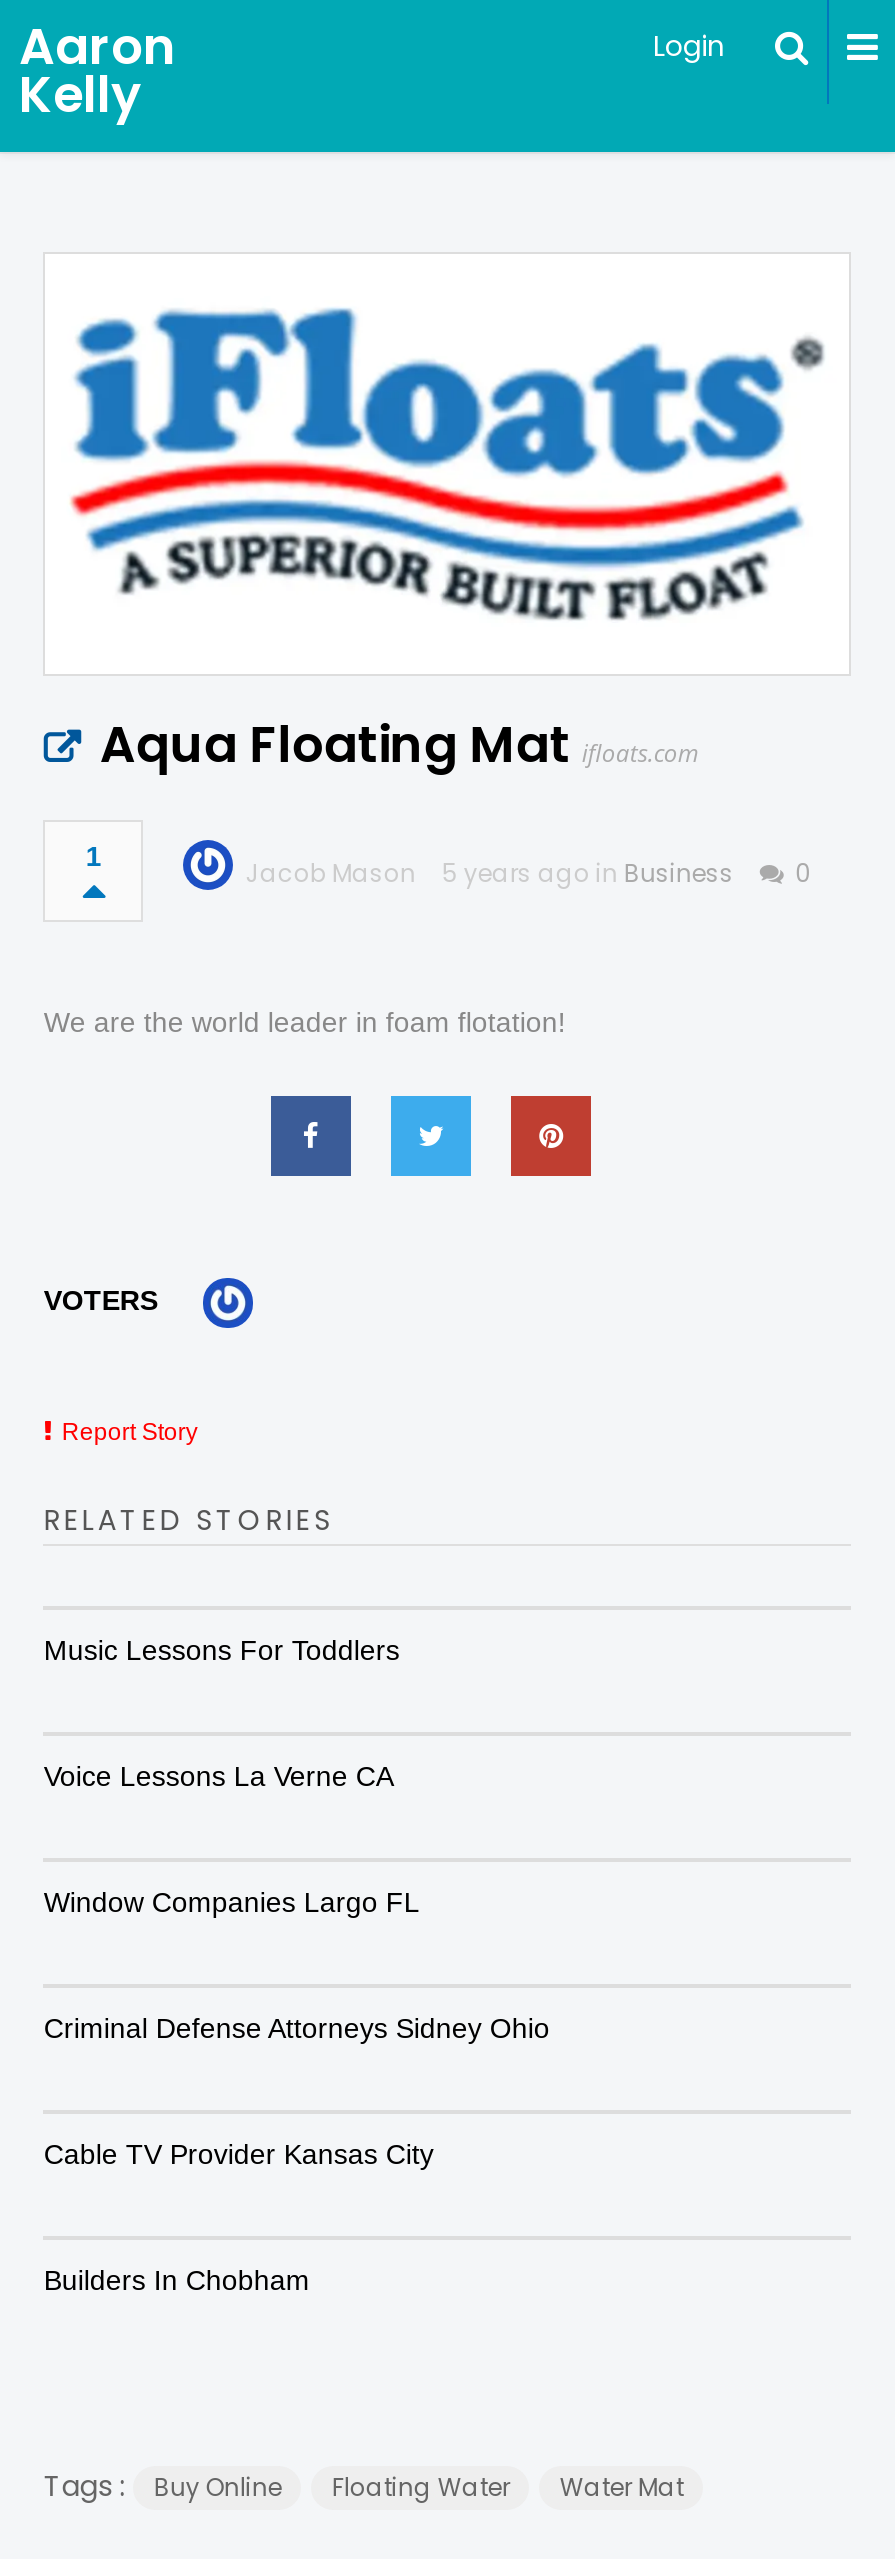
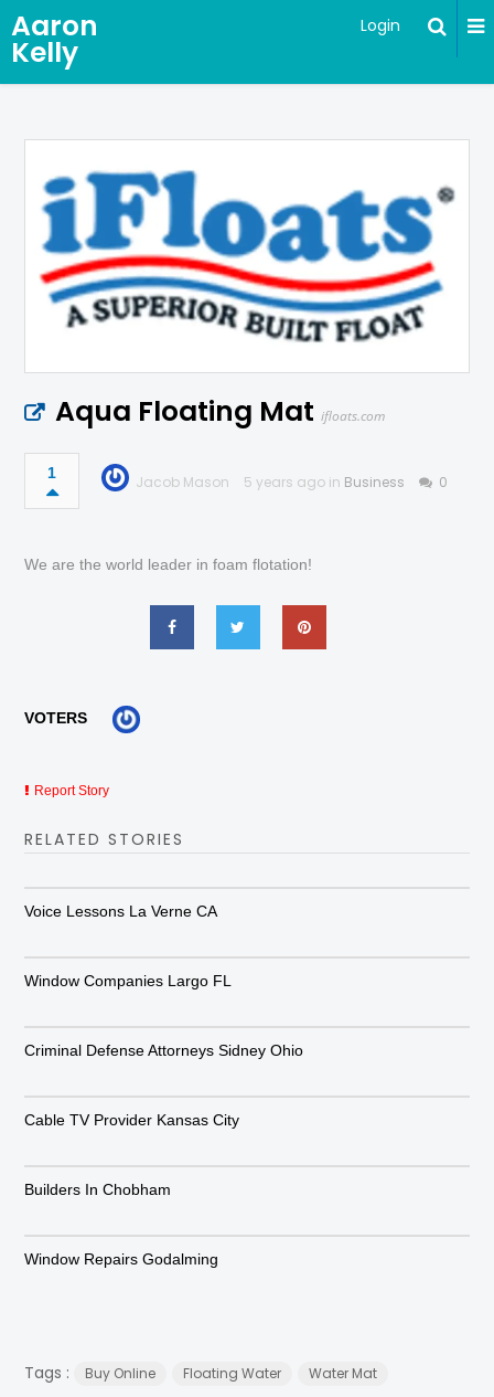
[44,1634,400,1666] Music Lessons For Toddlers -> none
moved [44,1760,550,2296] -> [25,902,304,1198]: Voice Lessons La Verne CA | Window Companies Largo FL | Criminal Defense Attorneys Sidney Ohio | Cable TV Provider Kansas City | Builders In Chobham
none -> [25,1250,219,1268] Window Repairs Godalming

